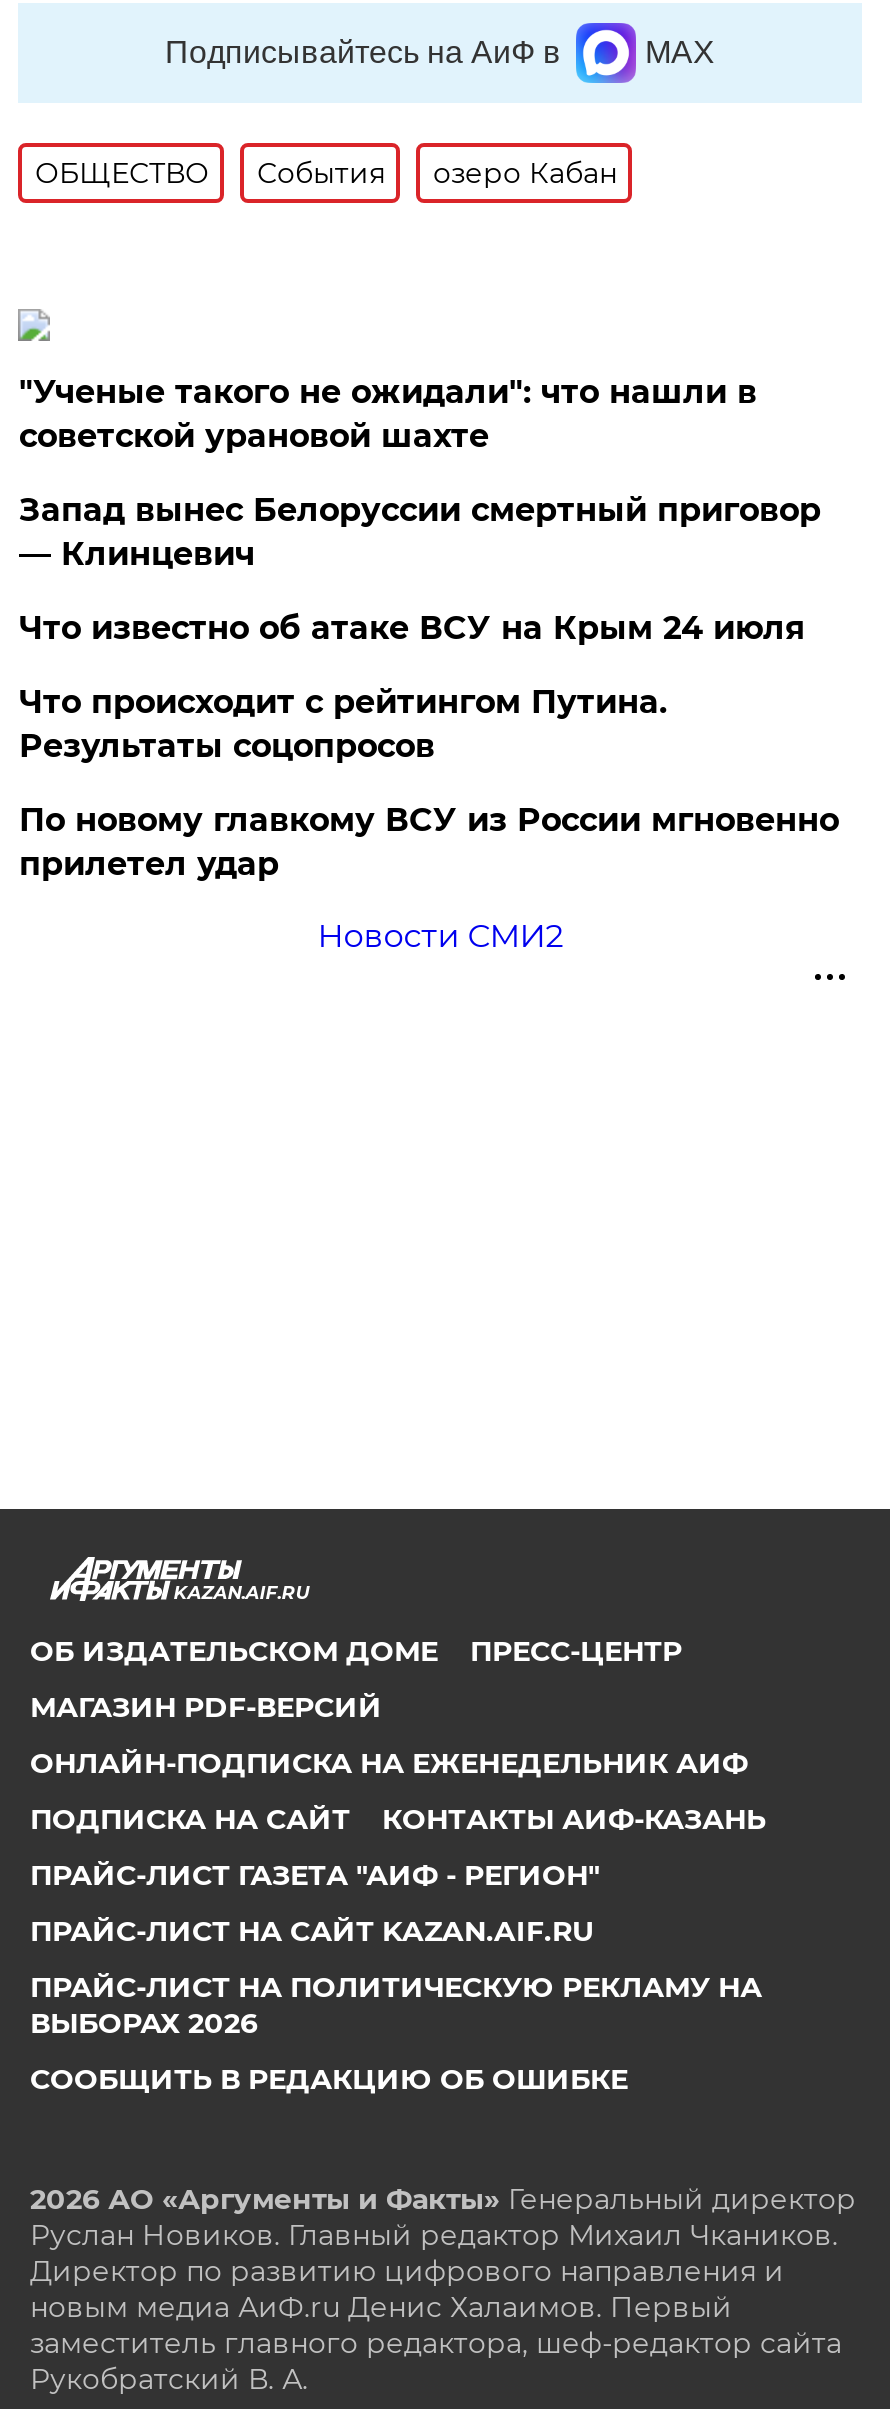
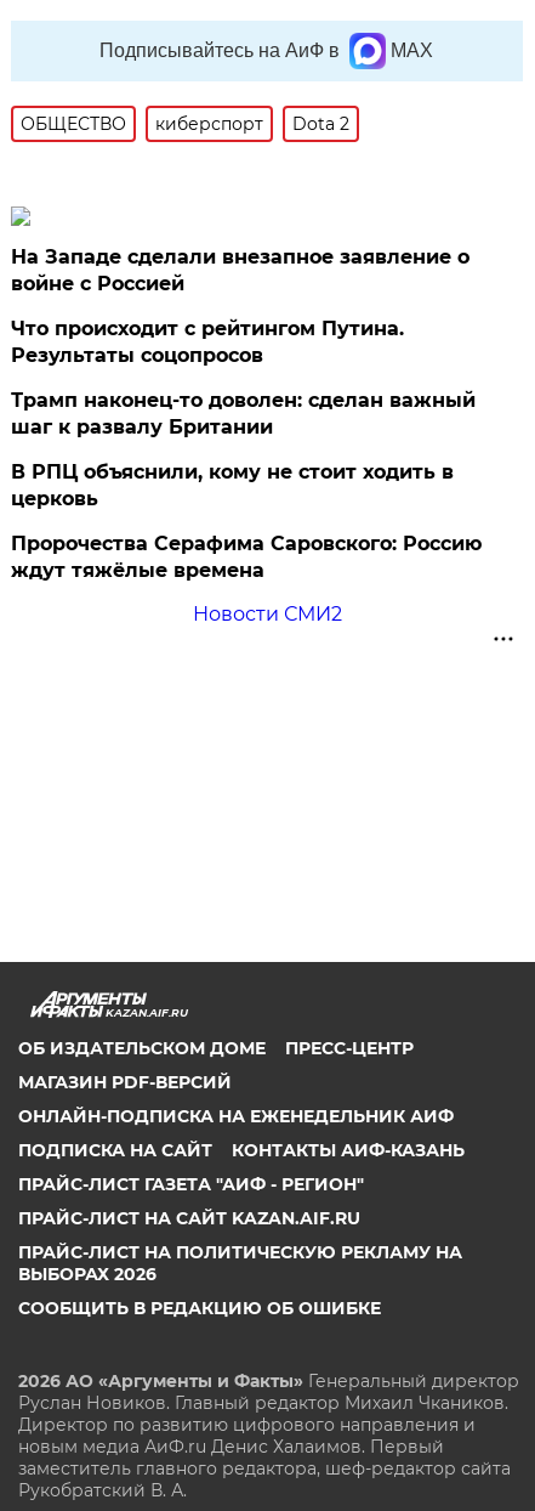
[257,155,617,191] События | озеро Кабан -> [156,113,350,135] киберспорт | Dota 2
[19,373,821,647] "Ученые такого не ожидали": что нашли в | советской урановой шахте | Запад вынес Белоруссии смертный приговор | — Клинцевич | Что известно об атаке ВСУ на Крым 24 июля -> [11,245,470,295] На Западе сделали внезапное заявление о | войне с Россией
moved [19,683,667,765] -> [11,317,404,367]: Что происходит с рейтингом Путина. | Результаты соцопросов
[19,801,839,883] По новому главкому ВСУ из России мгновенно | прилетел удар -> [11,389,482,582] Трамп наконец-то доволен: сделан важный | шаг к развалу Британии | В РПЦ объяснили, кому не стоит ходить в | церковь | Пророчества Серафима Саровского: Россию | ждут тяжёлые времена

